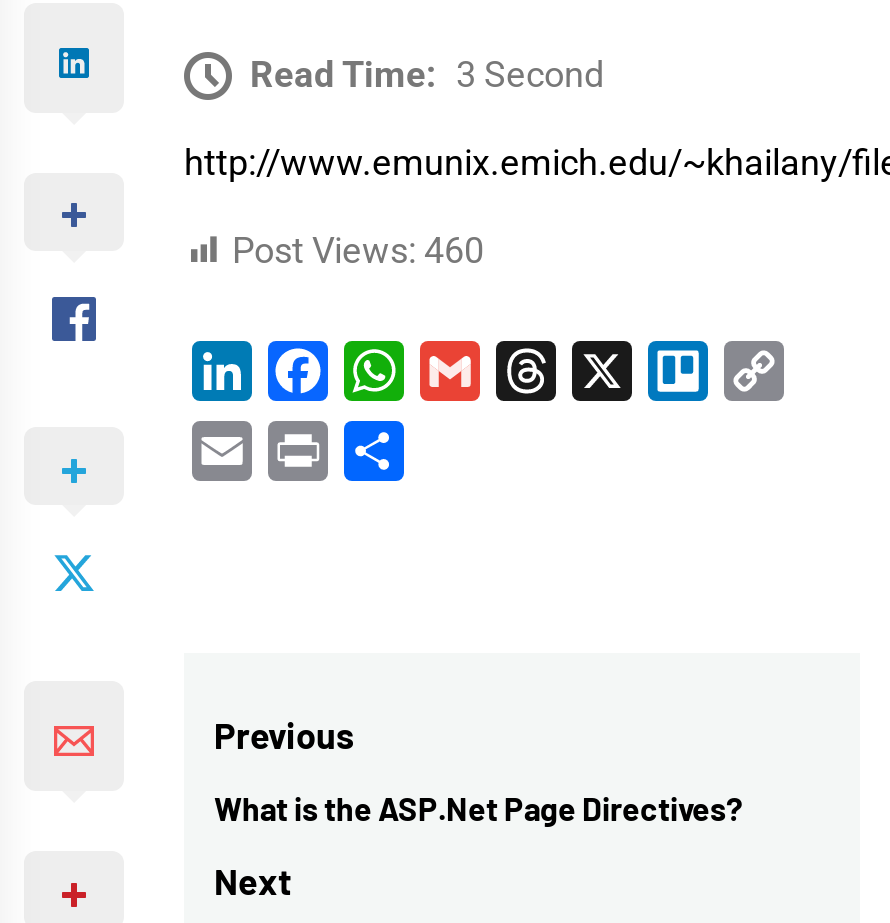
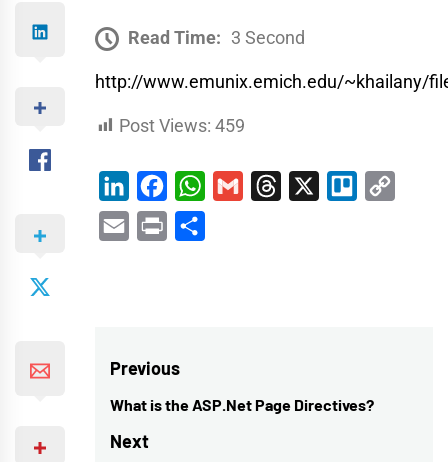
[232,229,484,271] Post Views: 460 -> [119,115,245,136] Post Views: 459

